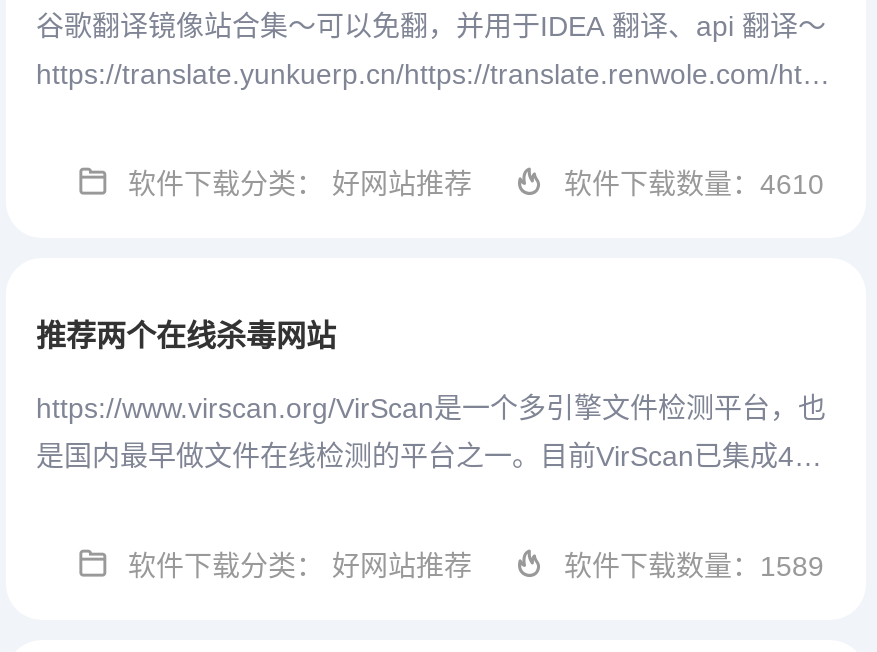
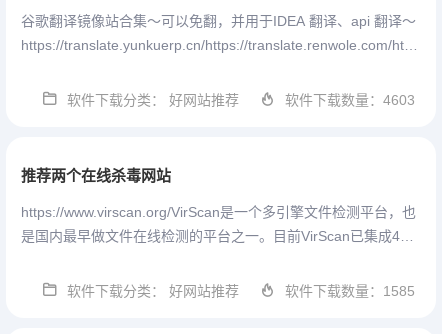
[564,168,824,200] 软件下载数量：4610 -> [285,92,415,108] 软件下载数量：4603
[564,550,824,582] 软件下载数量：1589 -> [285,283,415,299] 软件下载数量：1585

